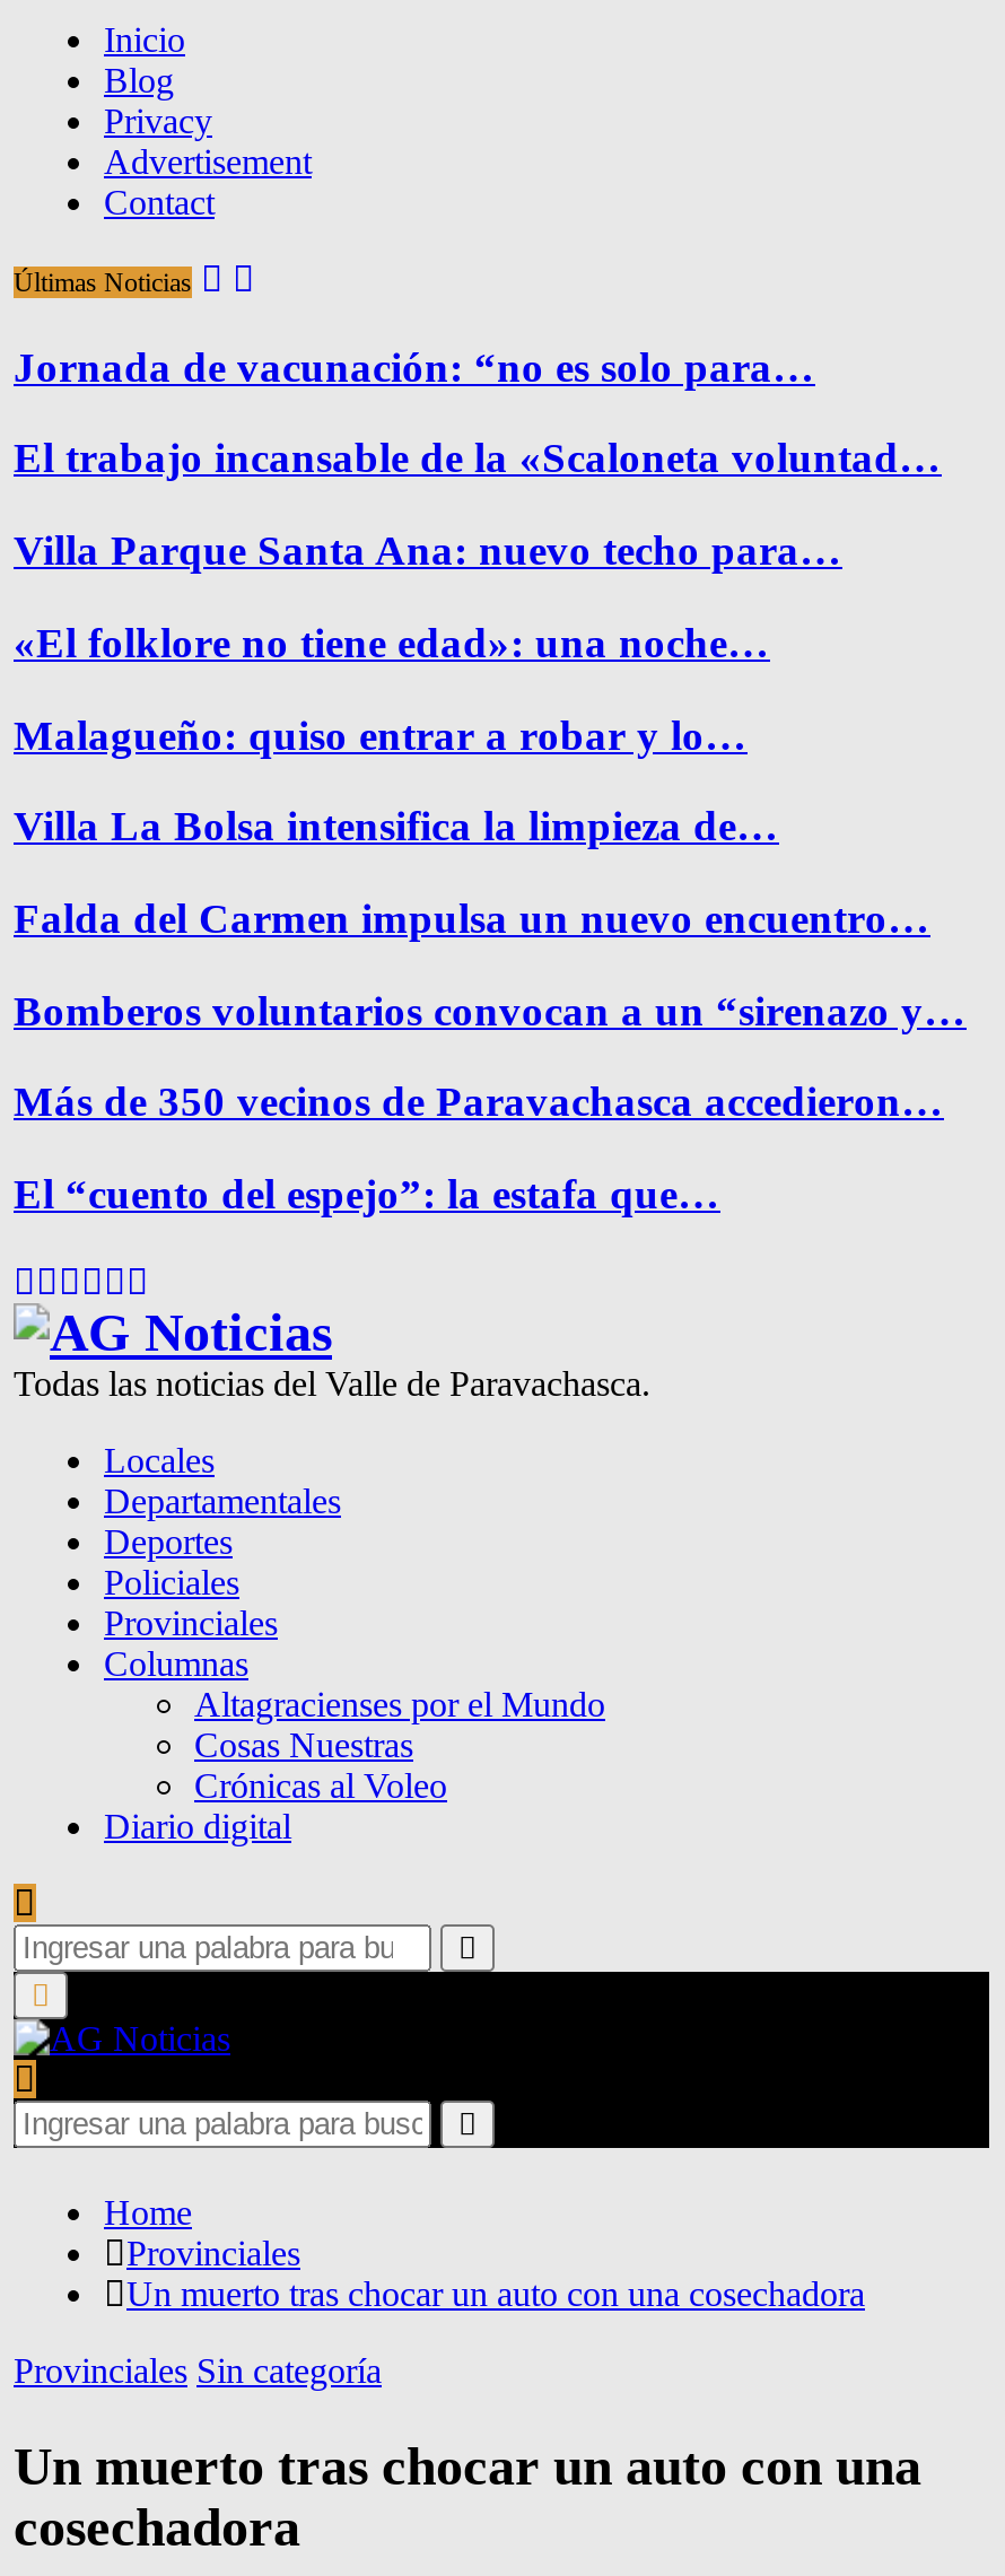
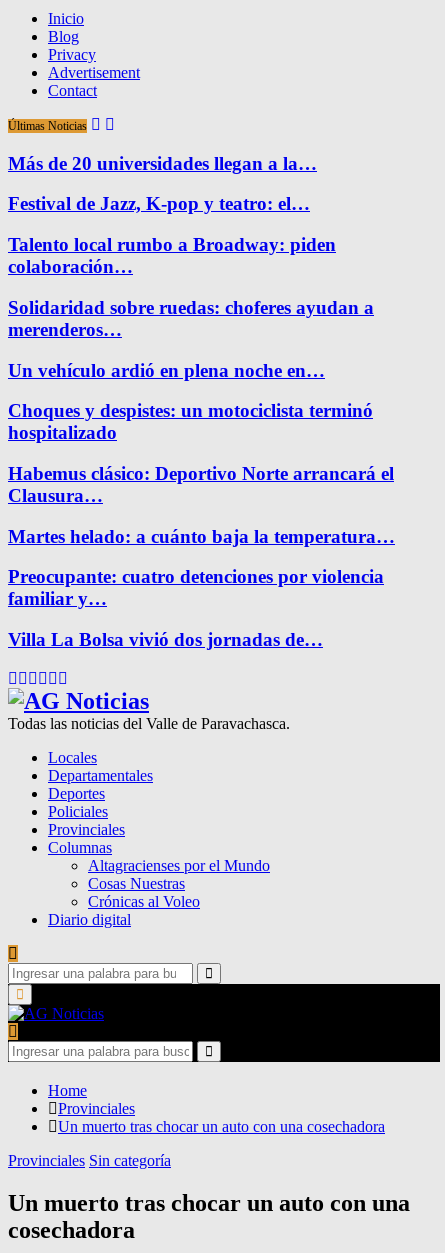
[14,343,815,390] Jornada de vacunación: “no es solo para… -> [8,153,317,174] Más de 20 universidades llegan a la…
[14,435,942,482] El trabajo incansable de la «Scaloneta voluntad… -> [8,193,310,214] Festival de Jazz, K-pop y teatro: el…
[14,527,842,574] Villa Parque Santa Ana: nuevo techo para… -> [8,234,336,277] Talento local rumbo a Broadway: piden | colaboración…
[14,619,770,666] «El folklore no tiene edad»: una noche… -> [8,297,374,340] Solidaridad sobre ruedas: choferes ayudan a | merenderos…
[14,711,748,758] Malagueño: quiso entrar a robar y lo… -> [8,360,325,381] Un vehículo ardió en plena noche en…
[14,803,779,850] Villa La Bolsa intensifica la limpieza de… -> [8,400,373,443] Choques y despistes: un motociclista terminó | hospitalizado
[14,894,930,942] Falda del Carmen impulsa un nuevo encuentro… -> [8,463,394,506] Habemus clásico: Deportivo Norte arrancará el | Clausura…
[14,987,967,1034] Bomberos voluntarios convocan a un “sirenazo y… -> [8,526,395,547] Martes helado: a cuánto baja la temperatura…
[14,1079,944,1126] Más de 350 vecinos de Paravachasca accedieron… -> [8,566,384,609] Preocupante: cuatro detenciones por violencia | familiar y…
[14,1170,720,1218] El “cuento del espejo”: la estafa que… -> [8,629,323,650] Villa La Bolsa vivió dos jornadas de…

